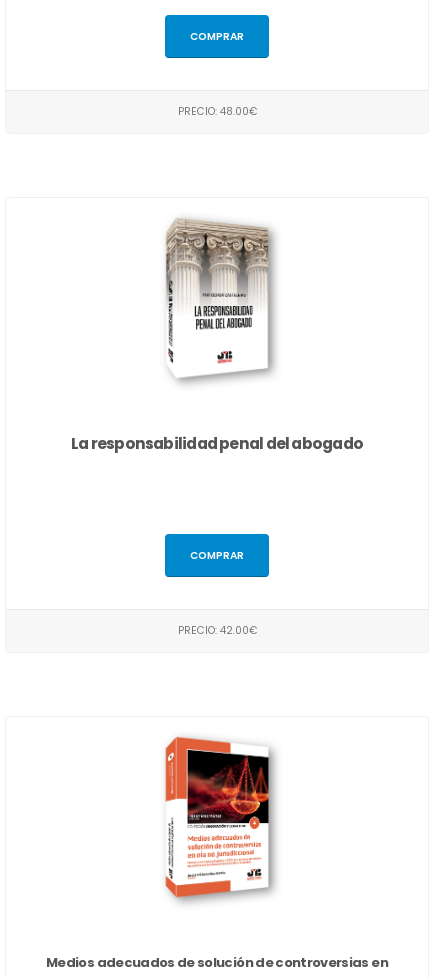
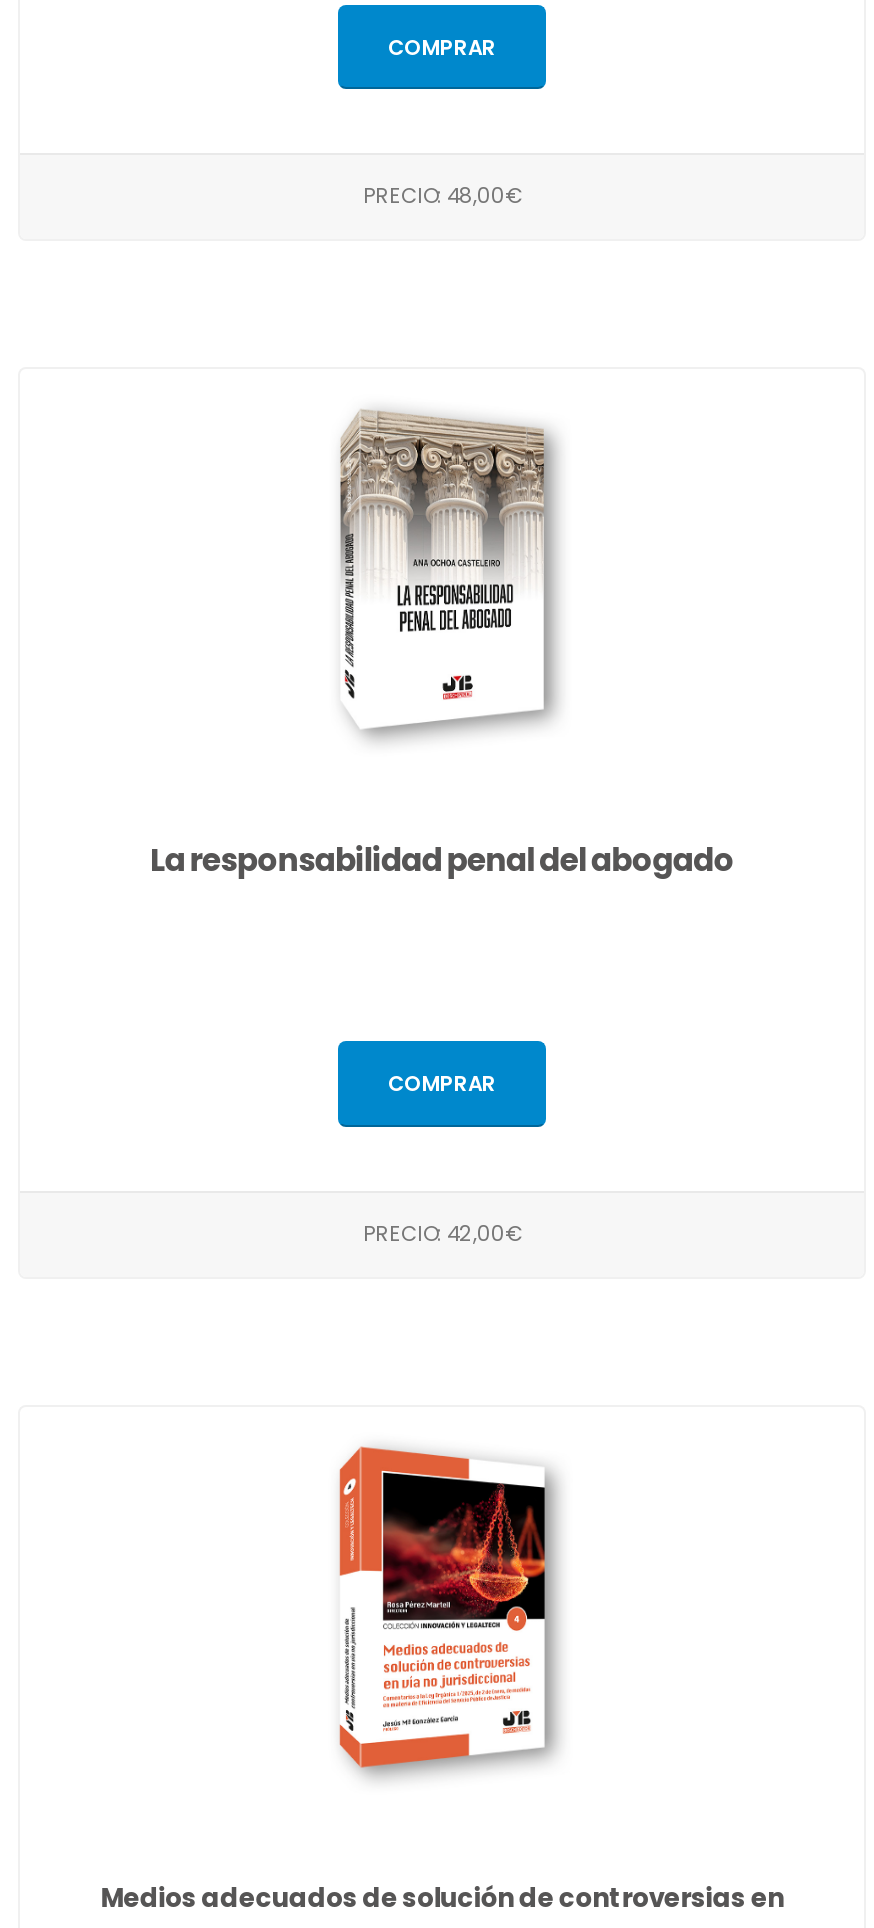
[177,104,256,119] PRECIO: 48.00€ -> [363,182,521,212] PRECIO: 48,00€
[177,623,256,638] PRECIO: 42.00€ -> [363,1219,521,1249] PRECIO: 42,00€

